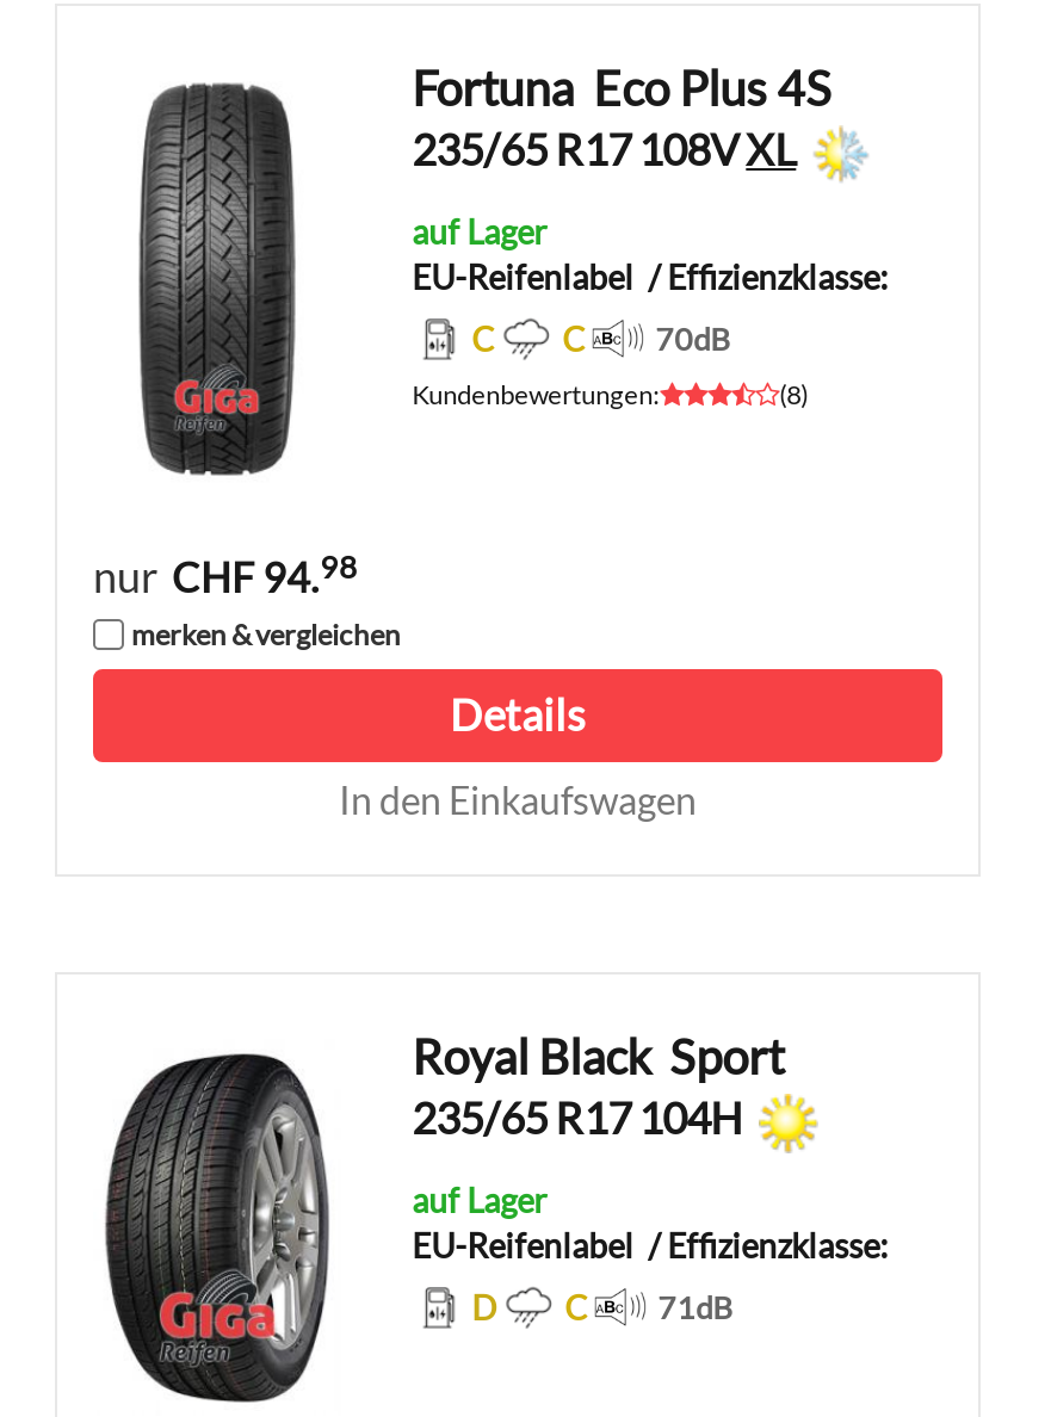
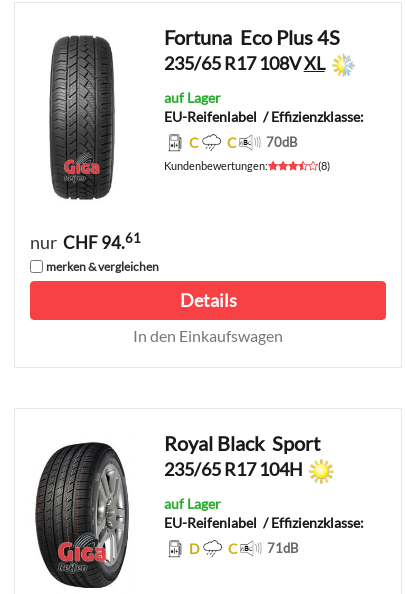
[93,547,358,603] nur CHF 94.98 -> [30,230,141,253] nur CHF 94.61

